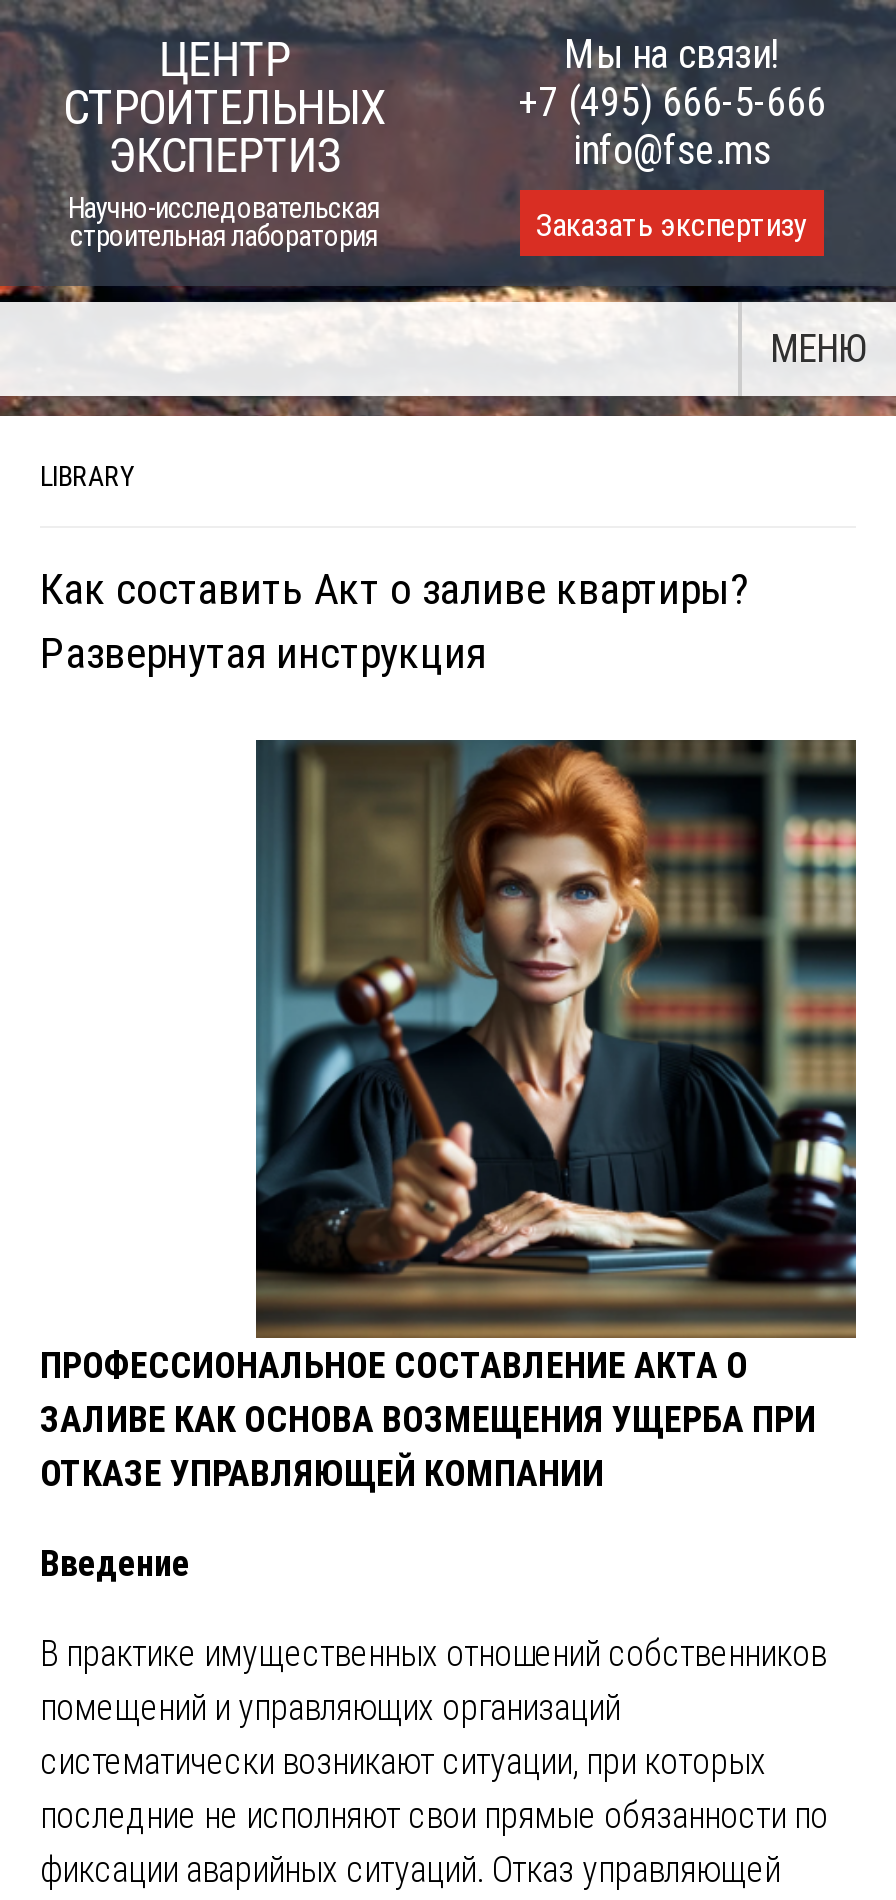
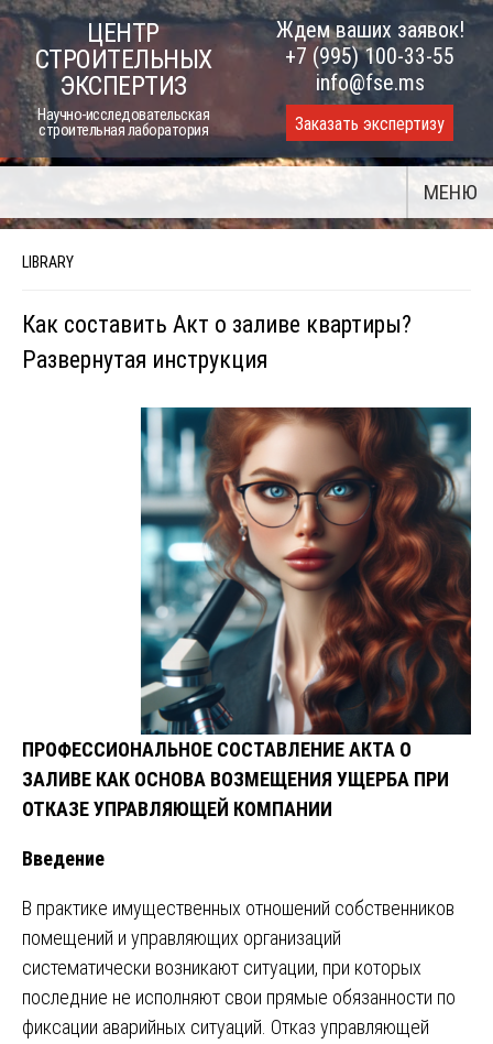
[518,30,826,126] Мы на связи! | +7 (495) 666-5-666 -> [276,17,464,69] Ждем ваших заявок! | +7 (995) 100-33-55
[254,740,858,1340] [image] -> [140,406,472,736] [image]

